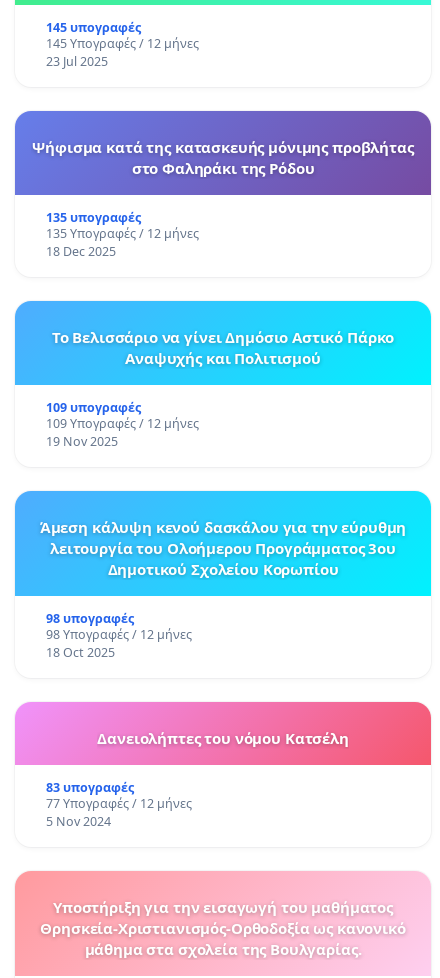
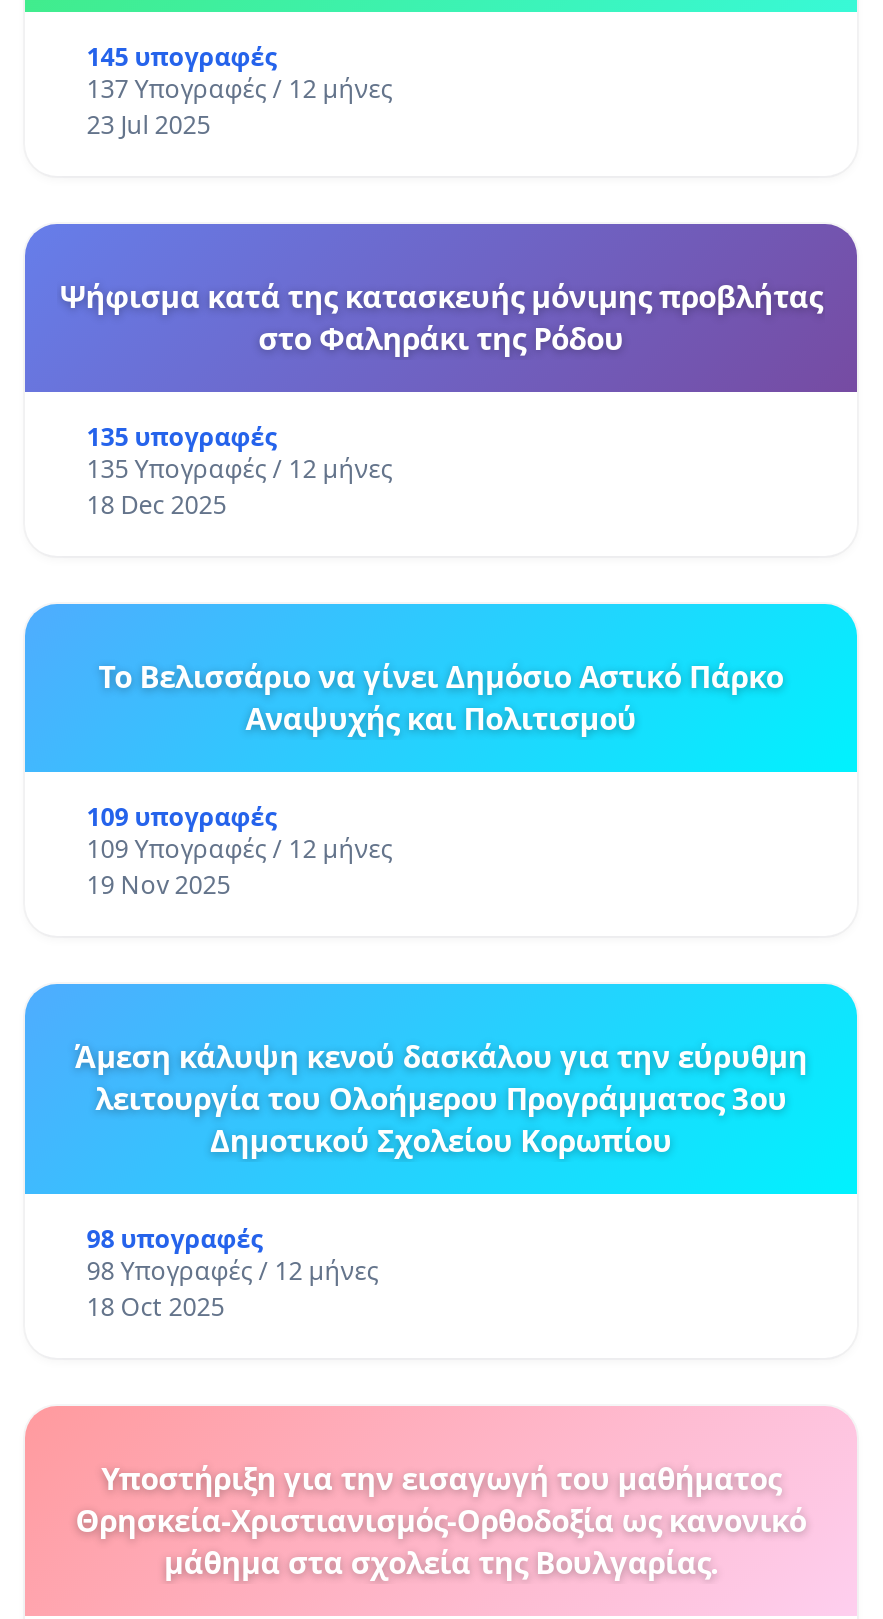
[46,35,199,52] 145 Υπογραφές / 12 μήνες -> [87,72,393,106] 137 Υπογραφές / 12 μήνες
[46,728,349,830] Δανειολήπτες του νόμου Κατσέλη | 83 υπογραφές | 77 Υπογραφές / 12 μήνες | 5 Nov 2024 -> none

